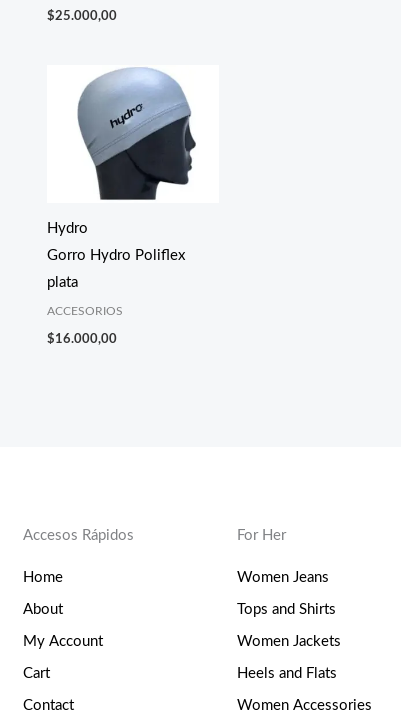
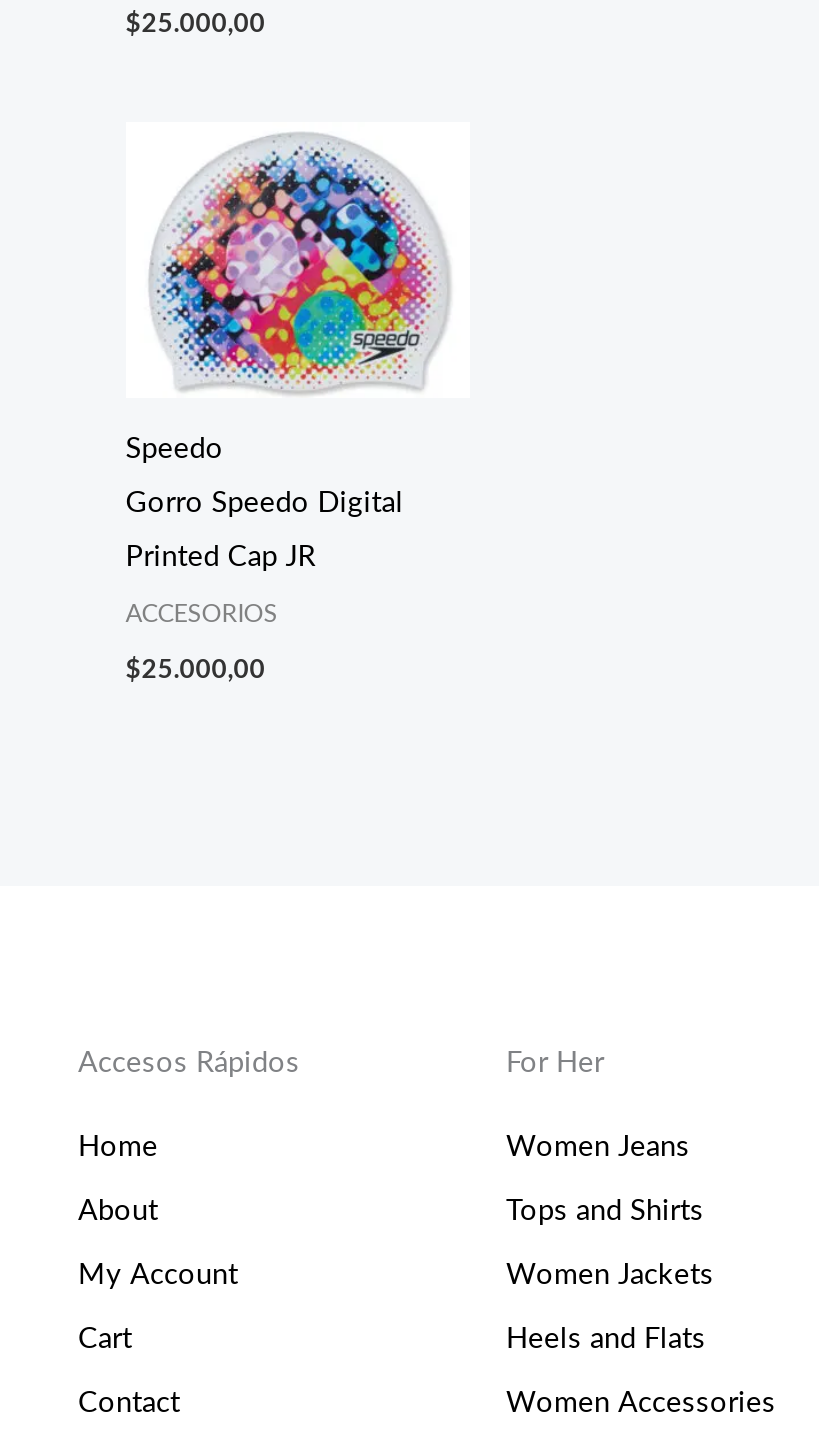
[47,67,209,236] [image] | Hydro -> [126,128,452,464] [image] | Speedo
[47,248,185,263] Gorro Hydro Poliflex -> [126,488,404,518] Gorro Speedo Digital
[47,275,78,290] plata -> [126,542,316,572] Printed Cap JR
[47,332,117,346] $16.000,00 -> [126,656,266,684] $25.000,00

